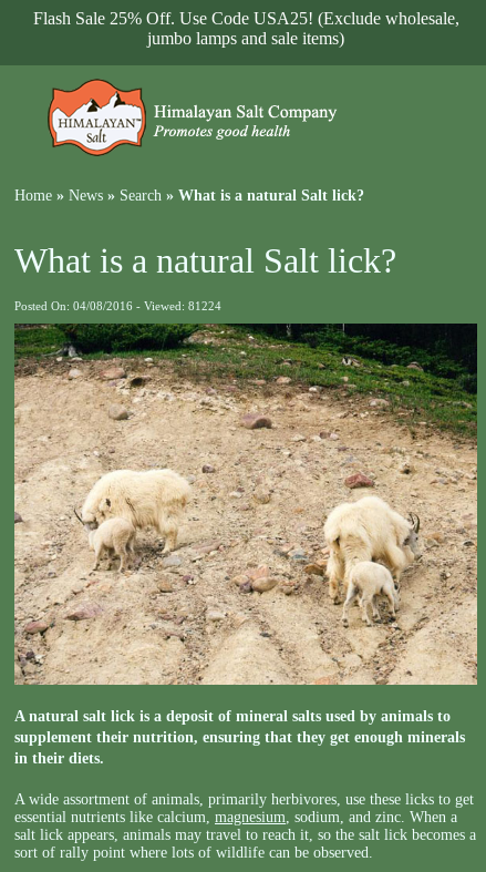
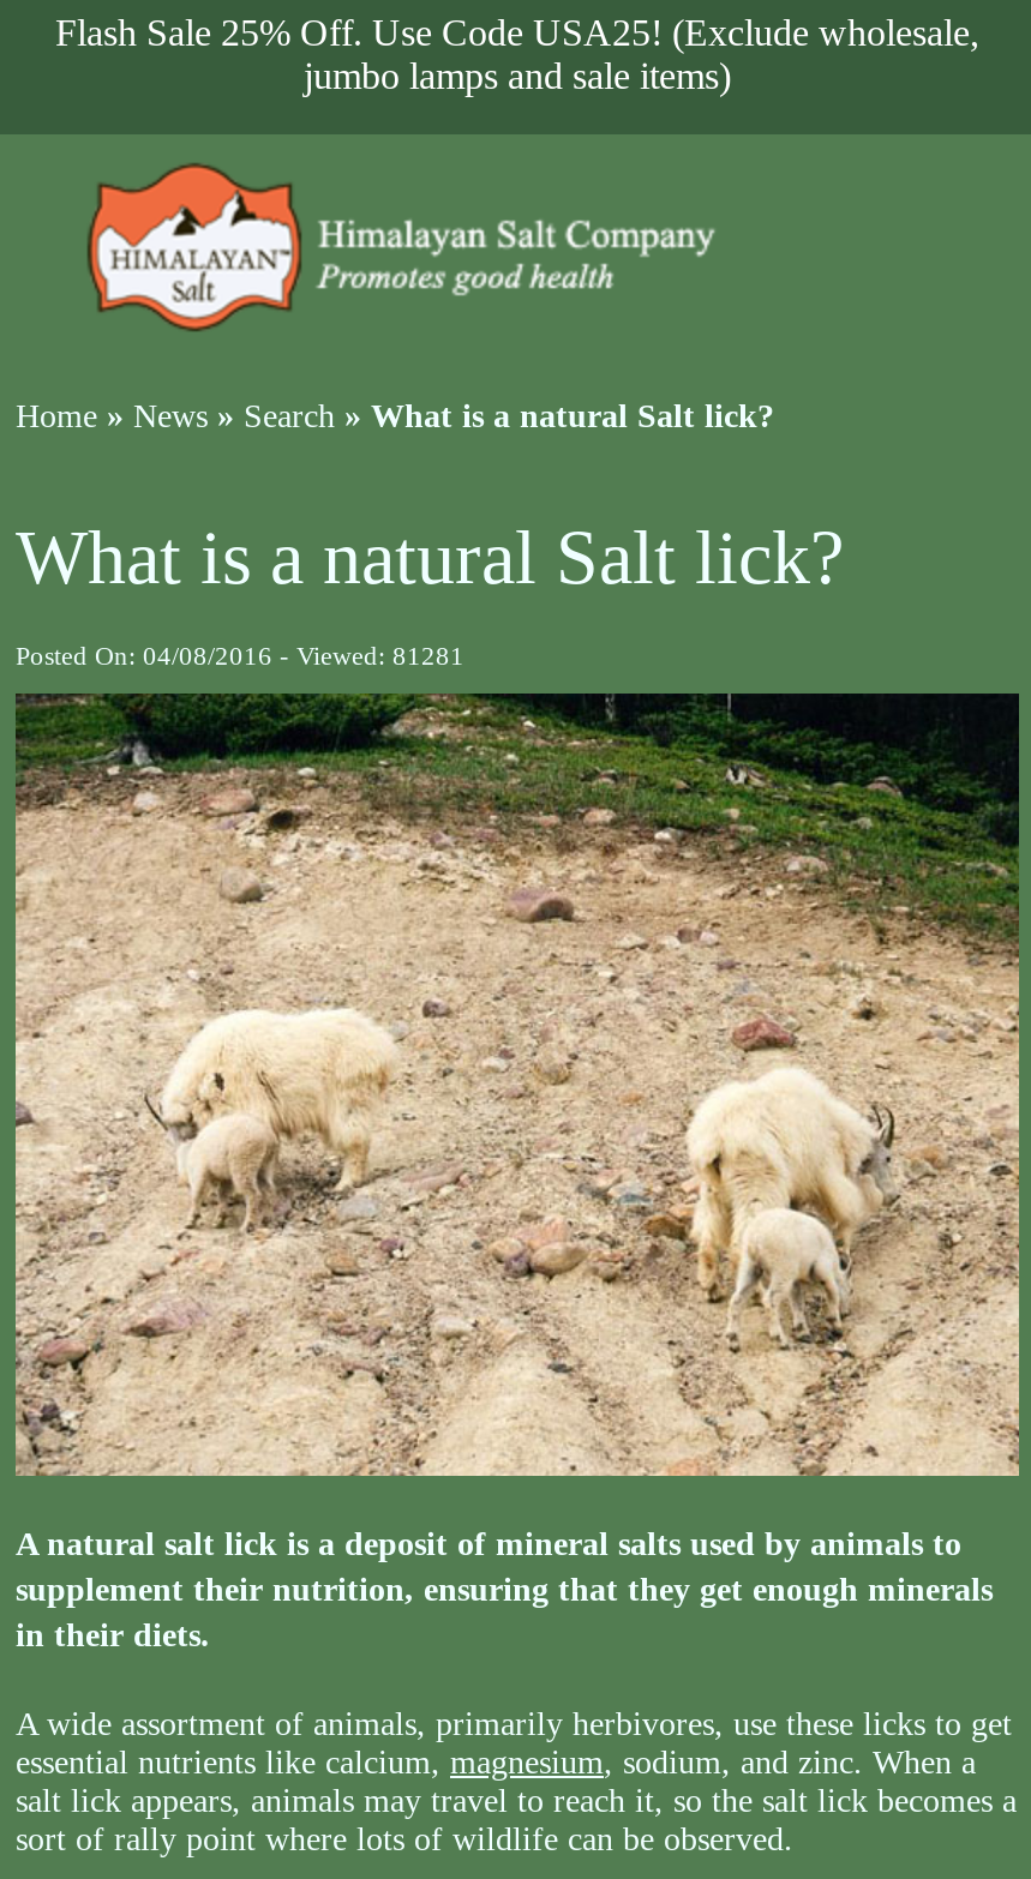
[14,299,221,312] Posted On: 04/08/2016 - Viewed: 81224 -> [16,641,464,670] Posted On: 04/08/2016 - Viewed: 81281

